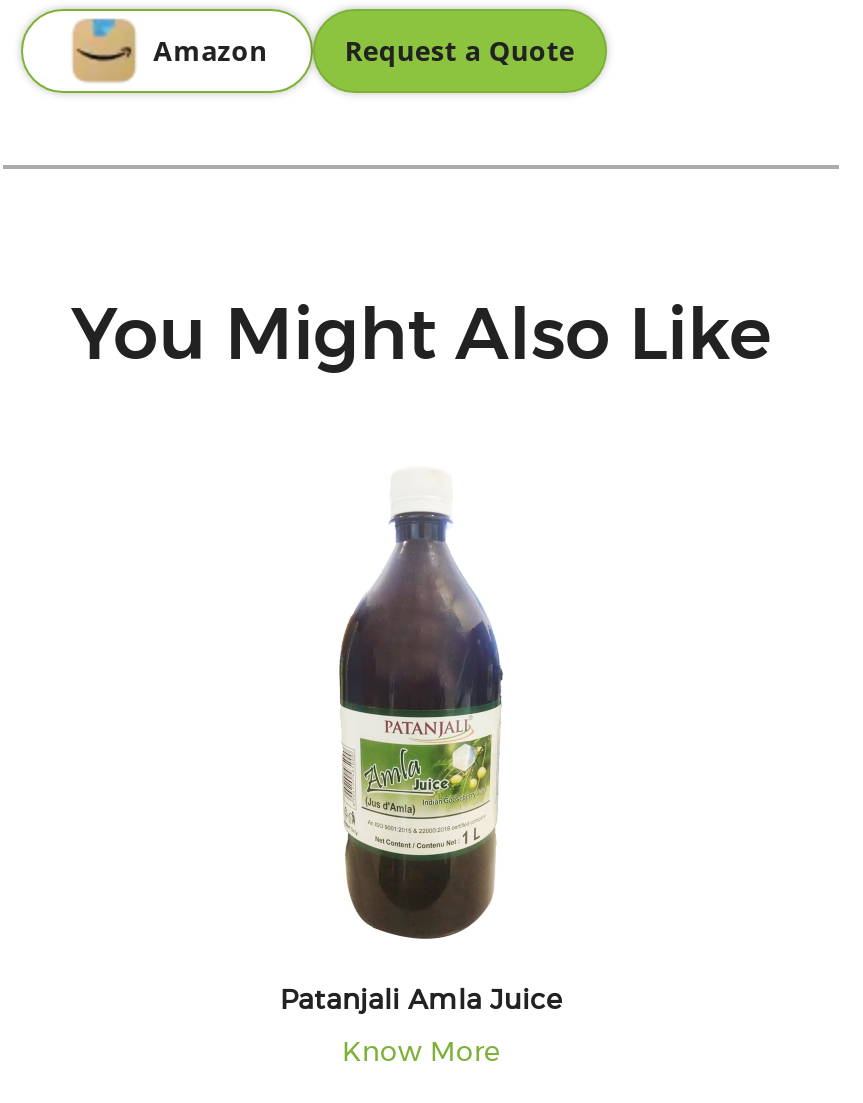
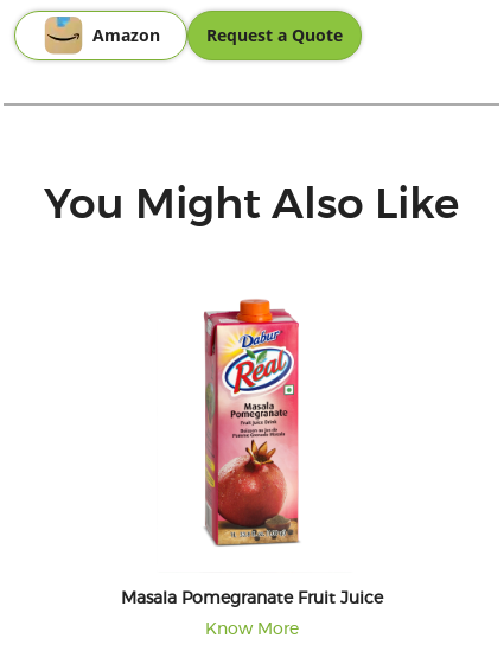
[280,497,562,1015] [image] | Patanjali Amla Juice -> [120,299,382,607] [image] | Masala Pomegranate Fruit Juice

